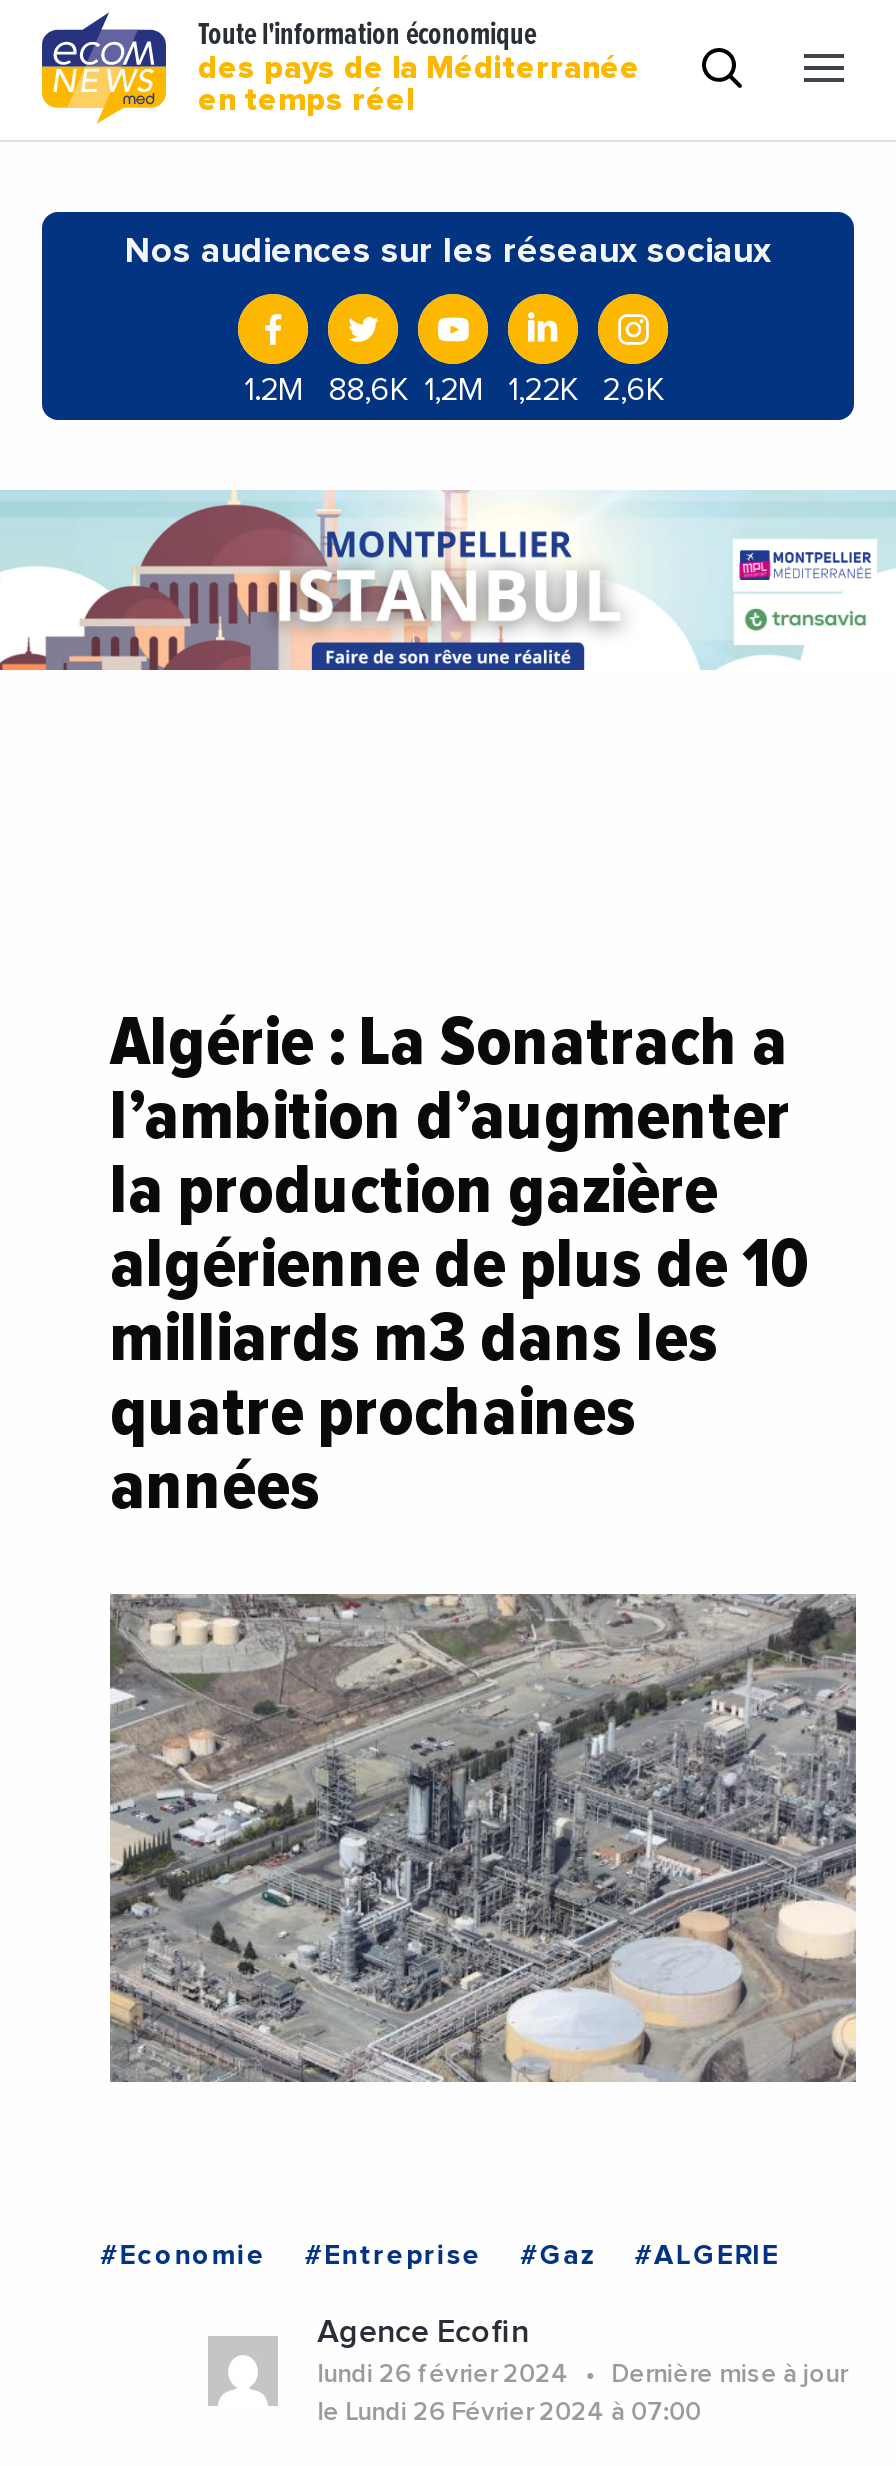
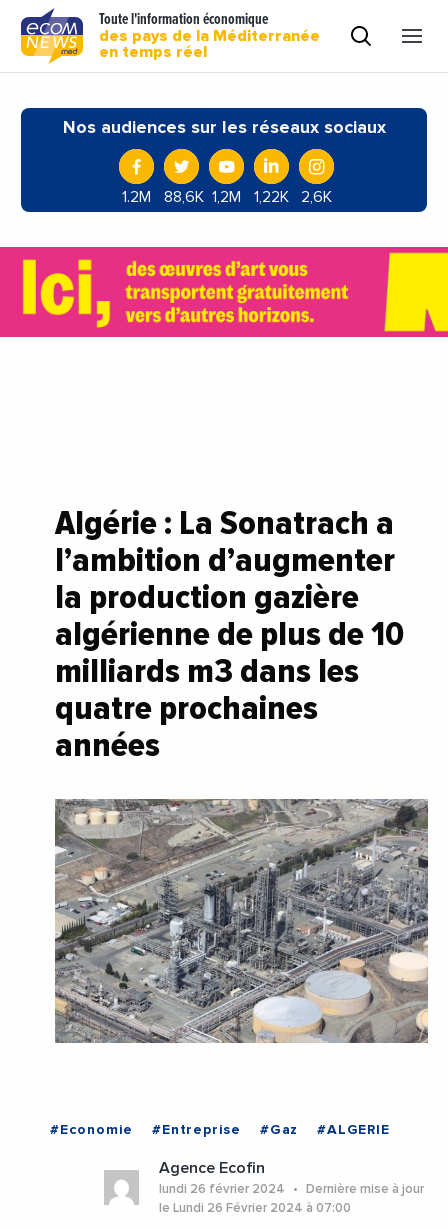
[6,490,890,672] [image] -> [3,246,445,338] [image]

